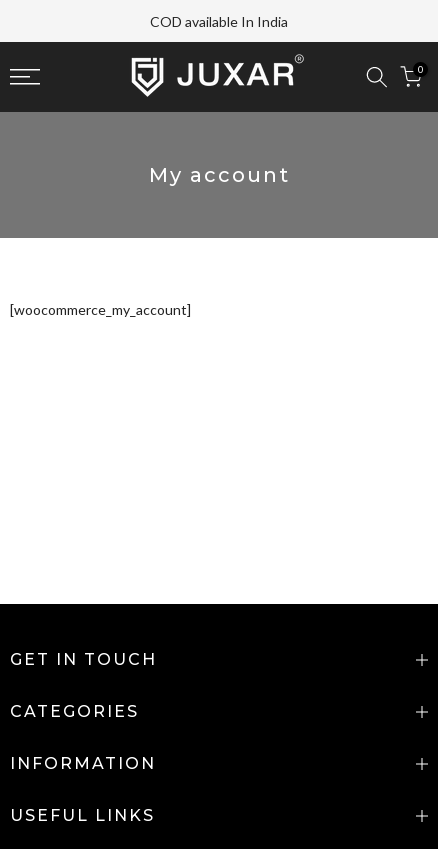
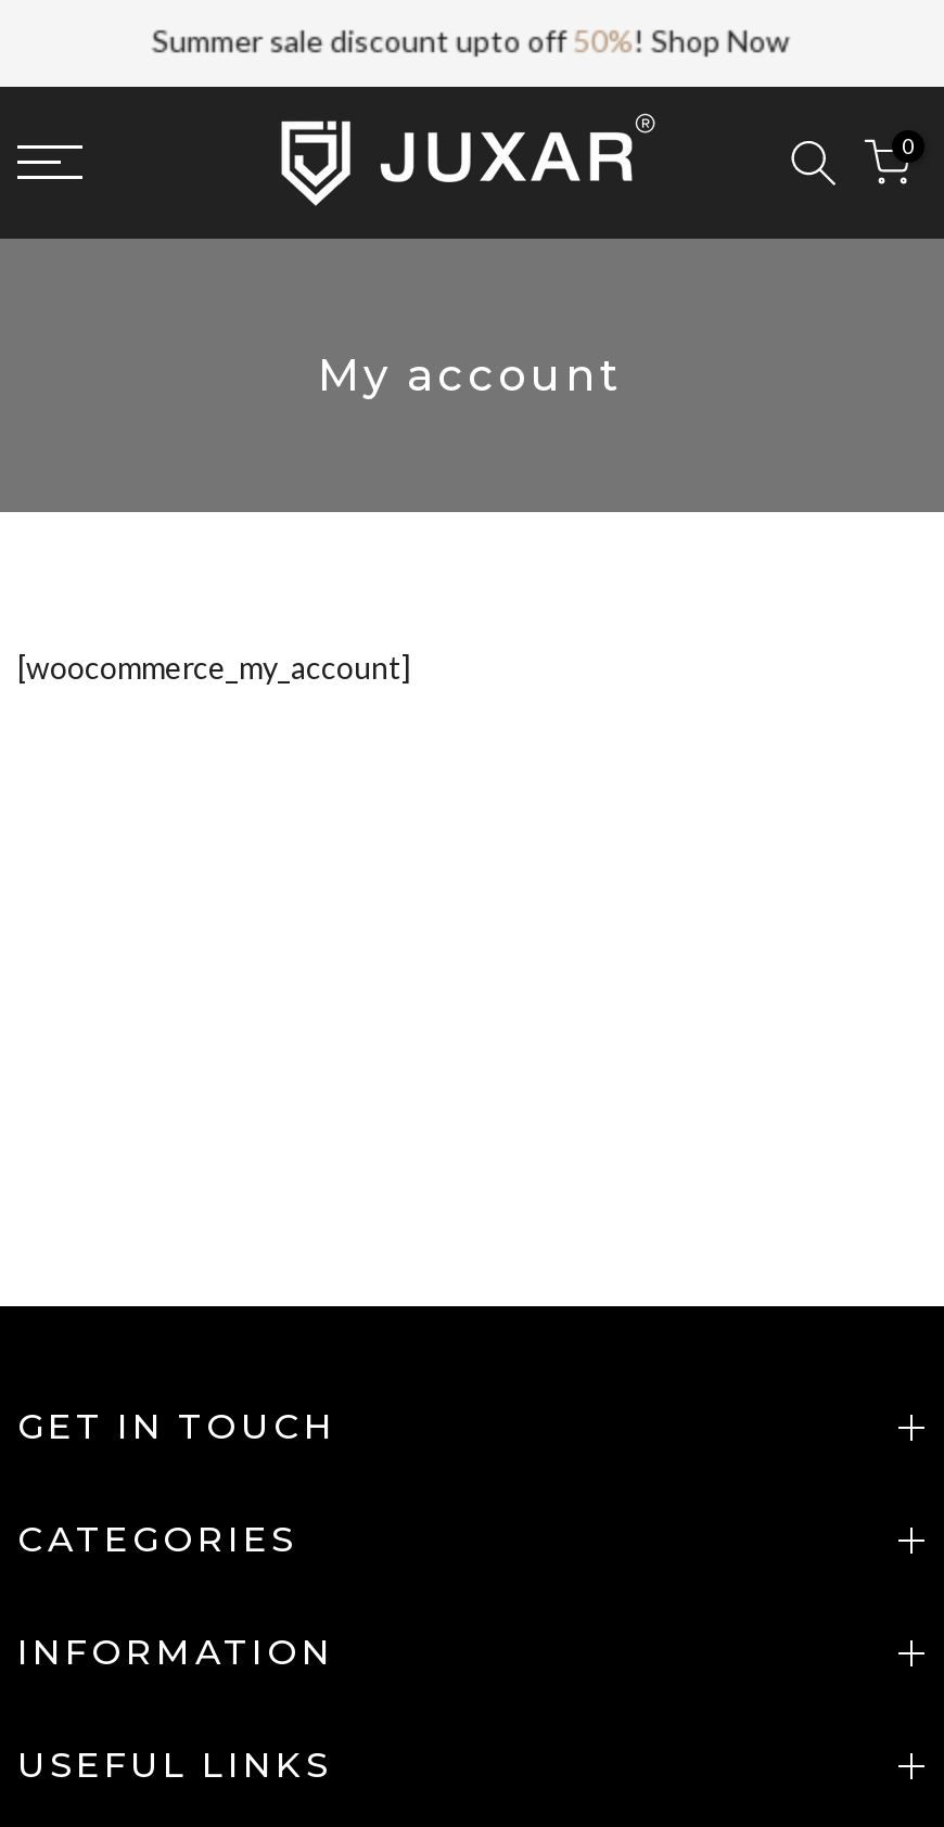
[150,12,288,29] COD available In India -> [152,22,790,59] Summer sale discount upto off 50%! Shop Now

